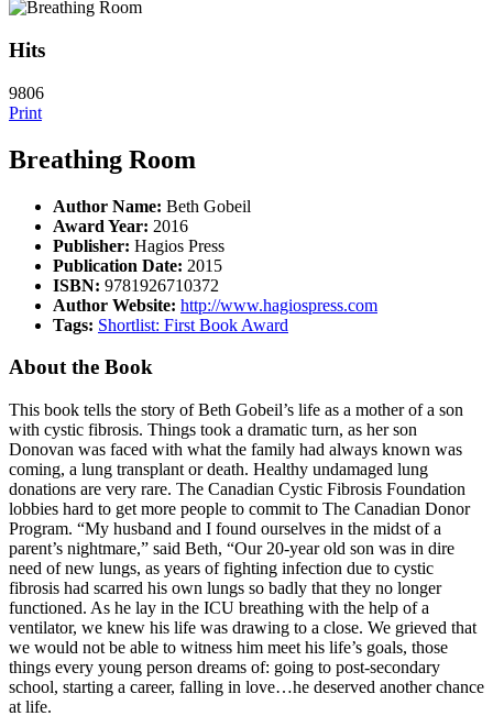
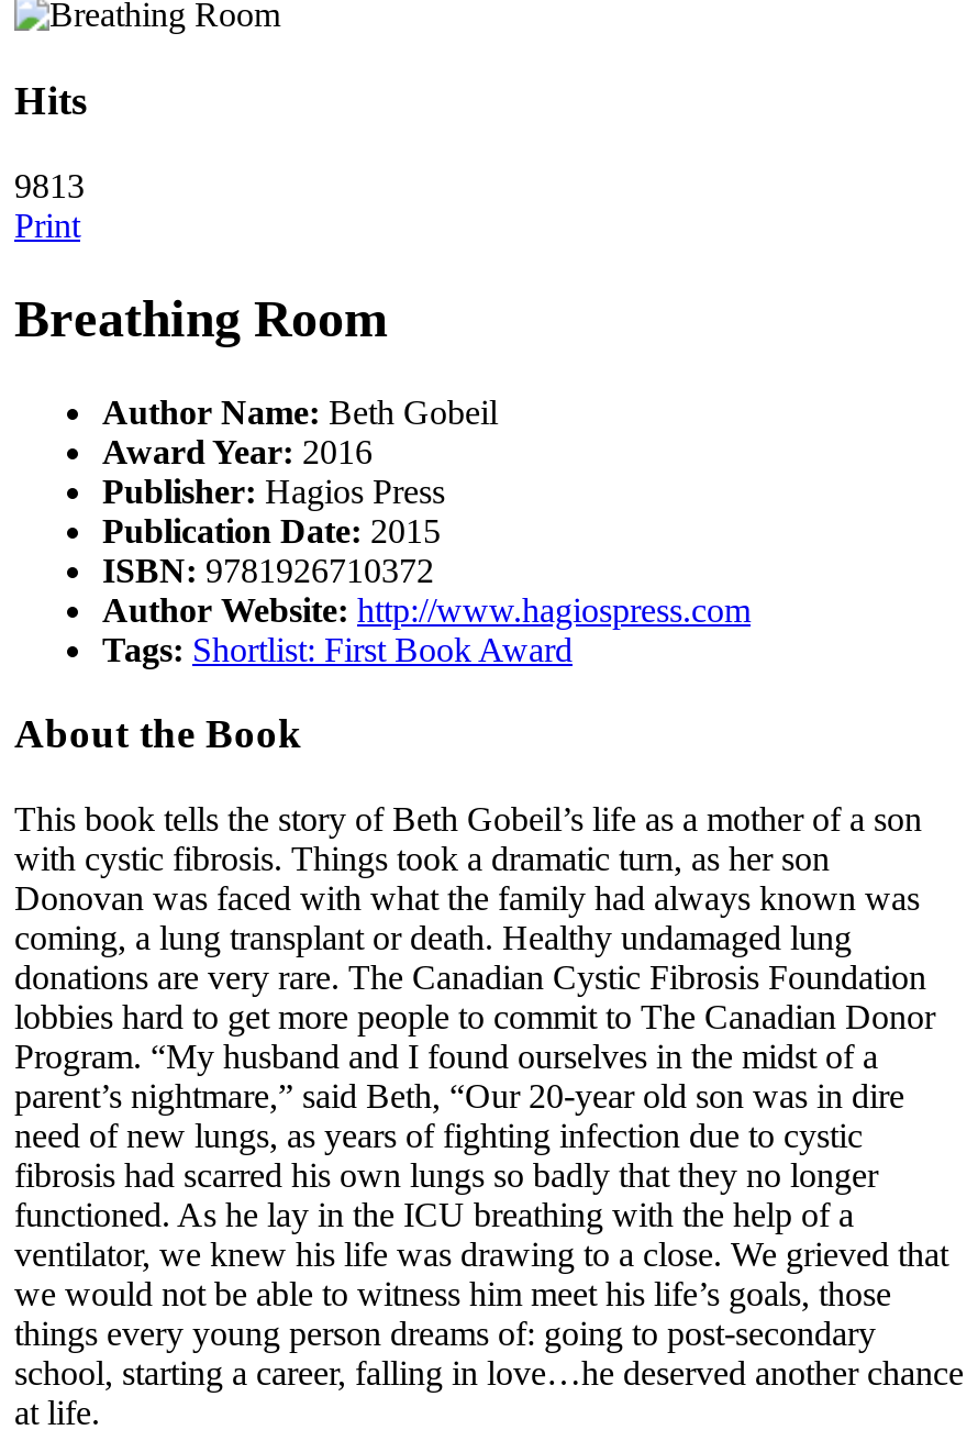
[9,83,44,102] 9806 -> [14,167,85,204] 9813

